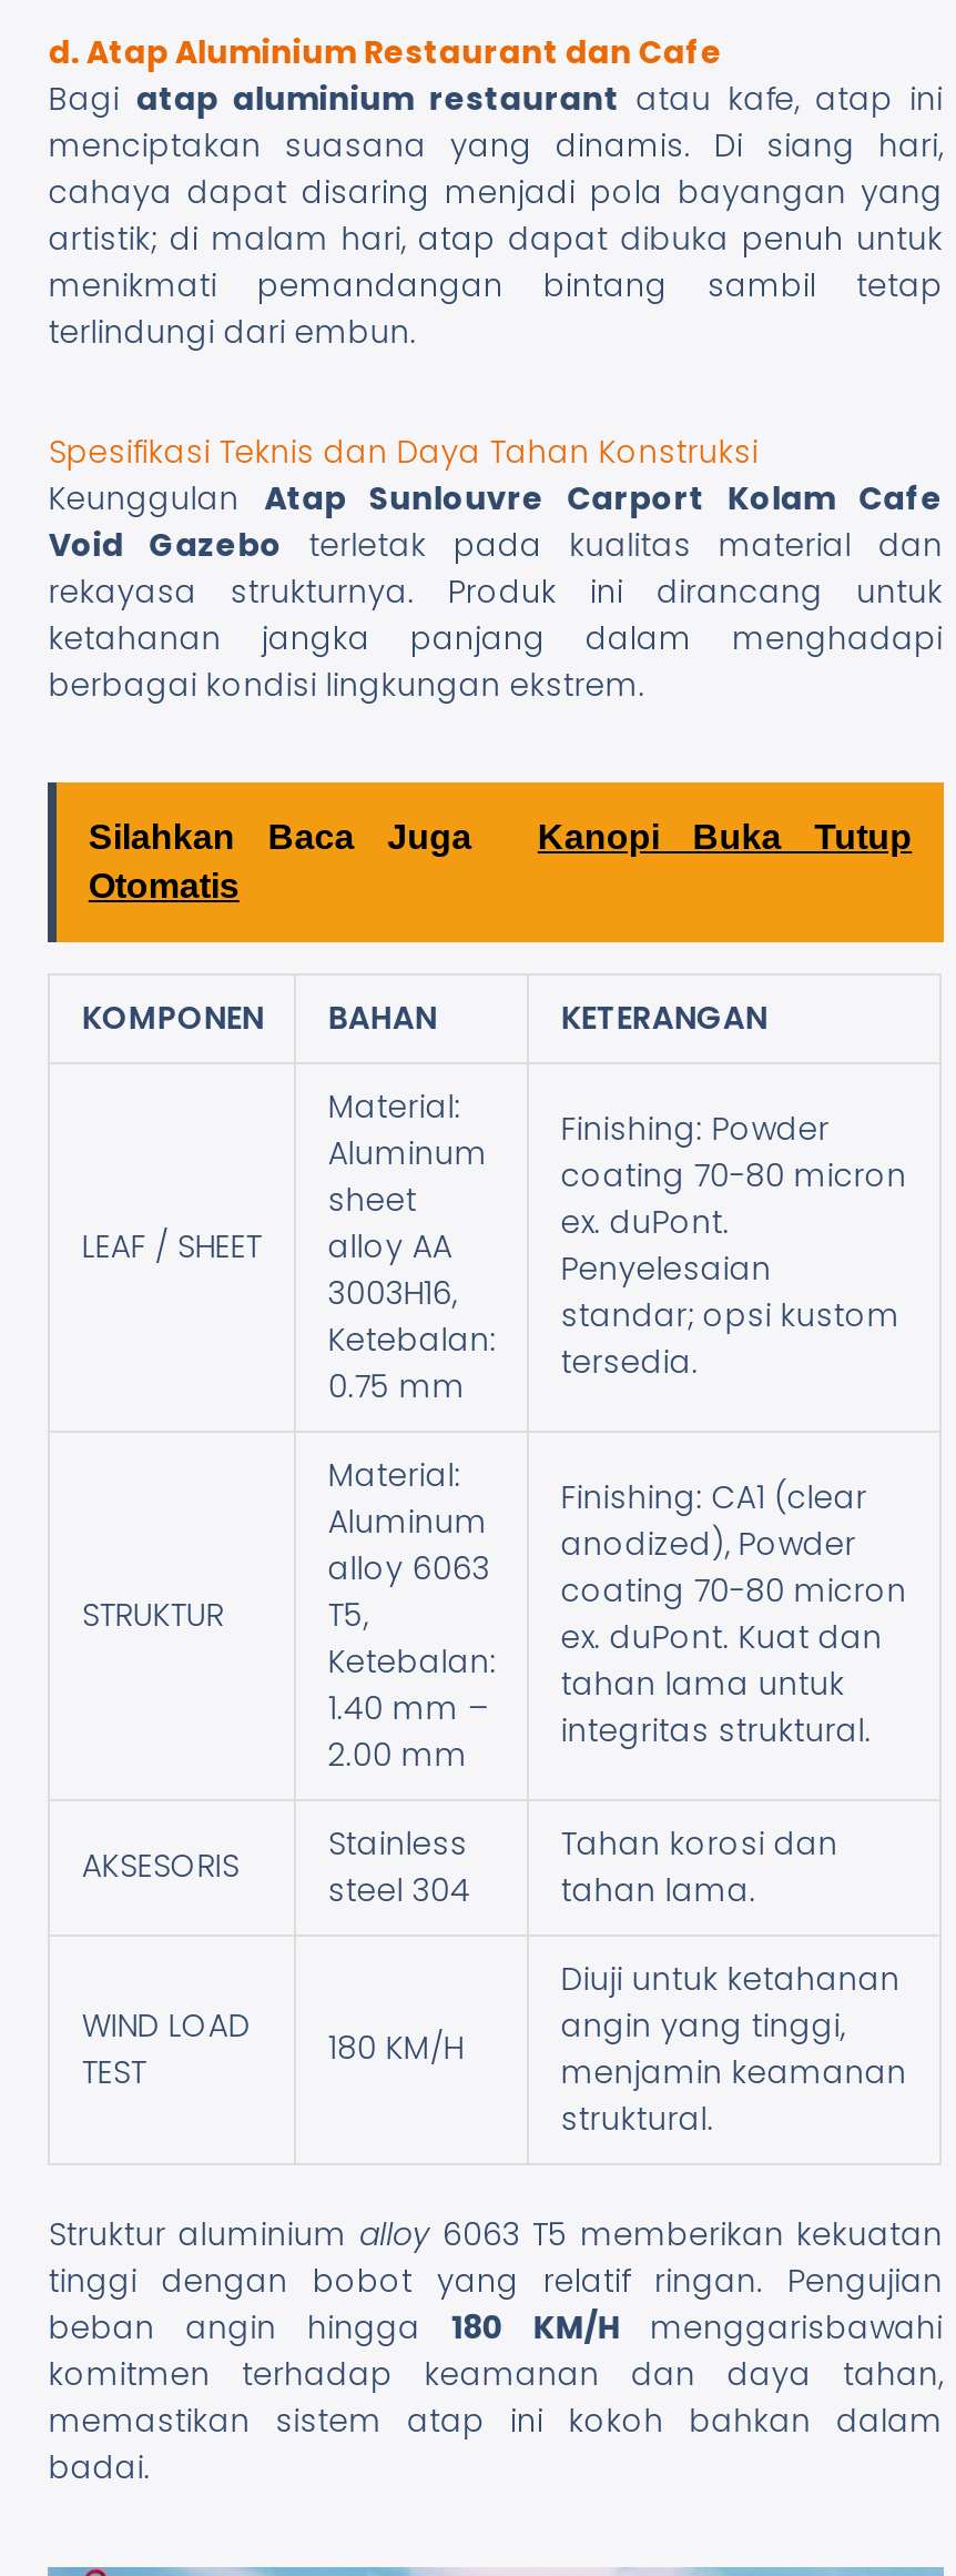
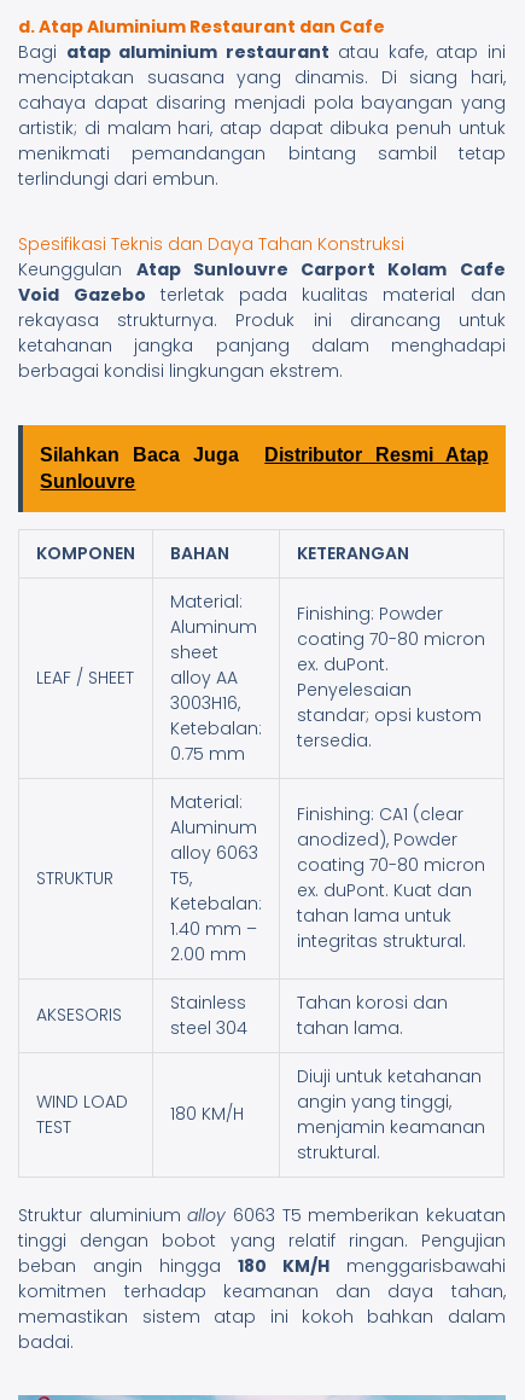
[89,819,912,906] Kanopi Buka Tutup | Otomatis -> [40,444,488,491] Distributor Resmi Atap | Sunlouvre

